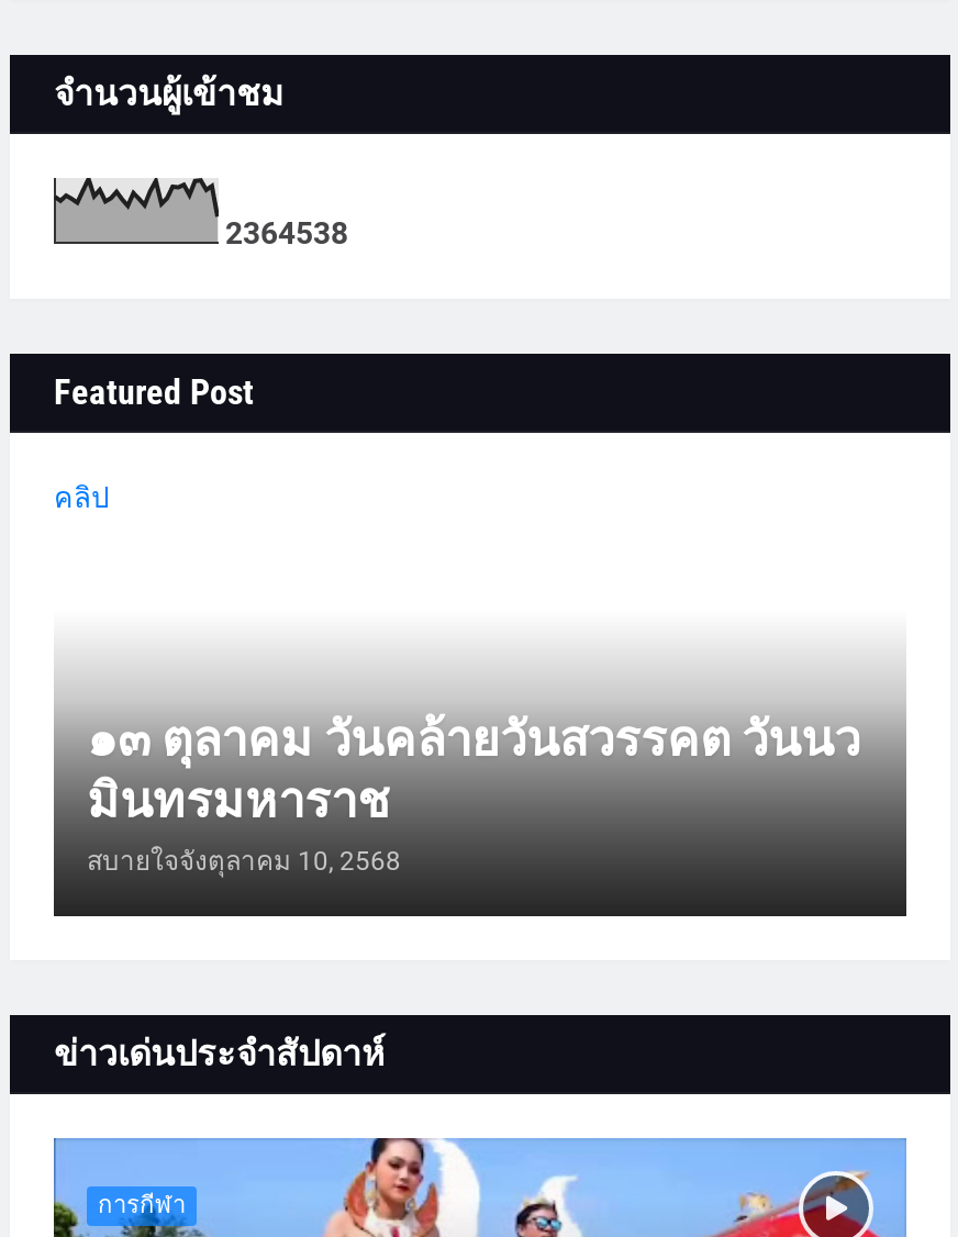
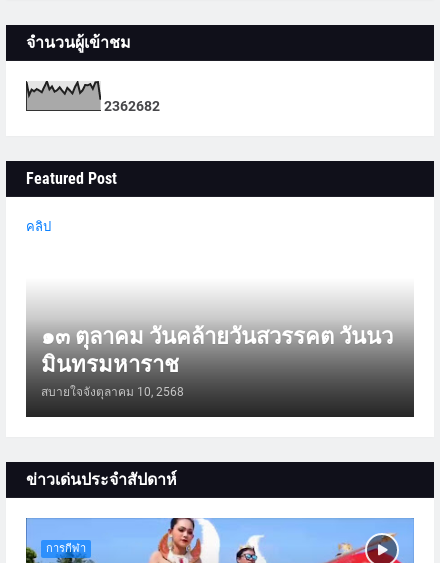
[225,214,348,249] 2364538 -> [104,97,160,113] 2362682

